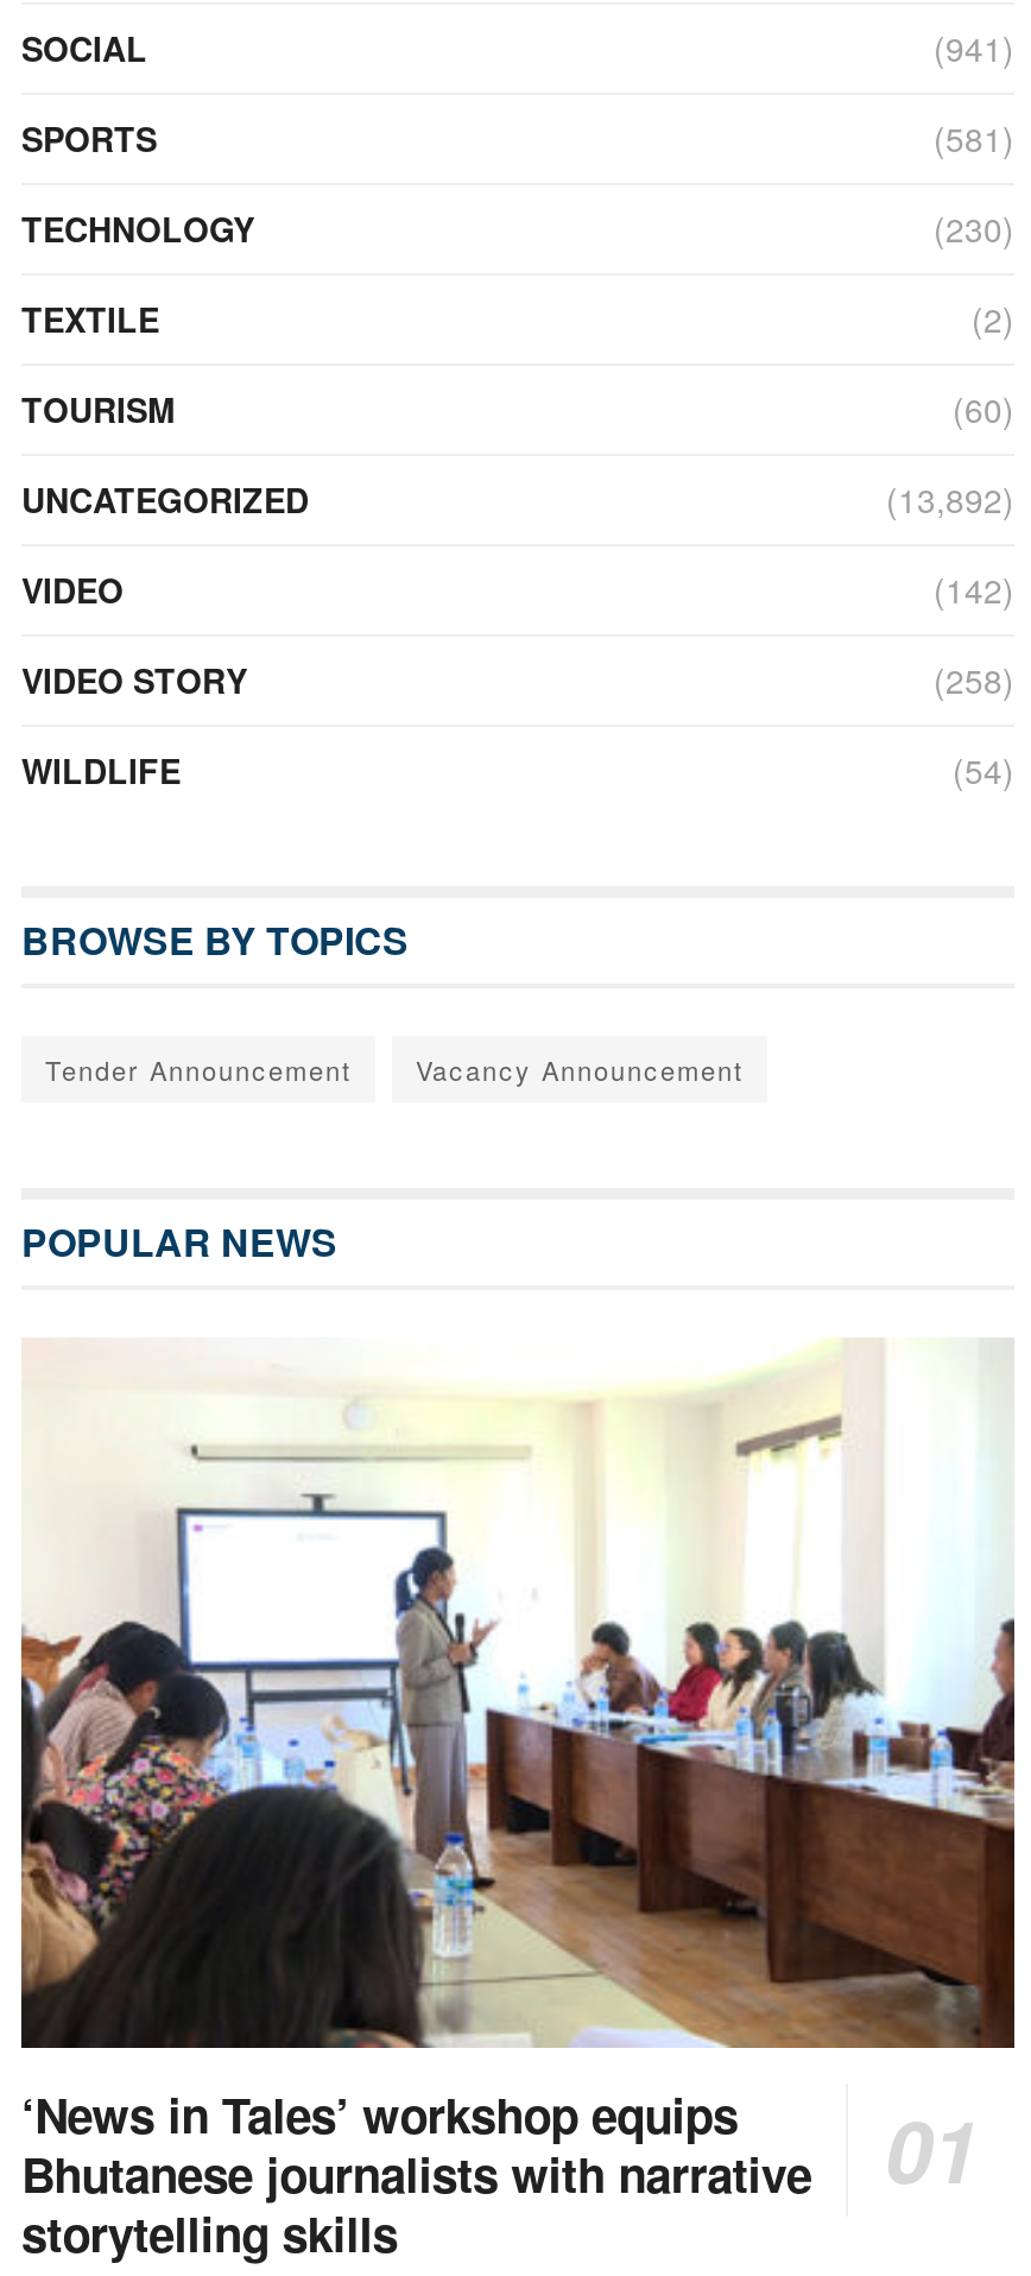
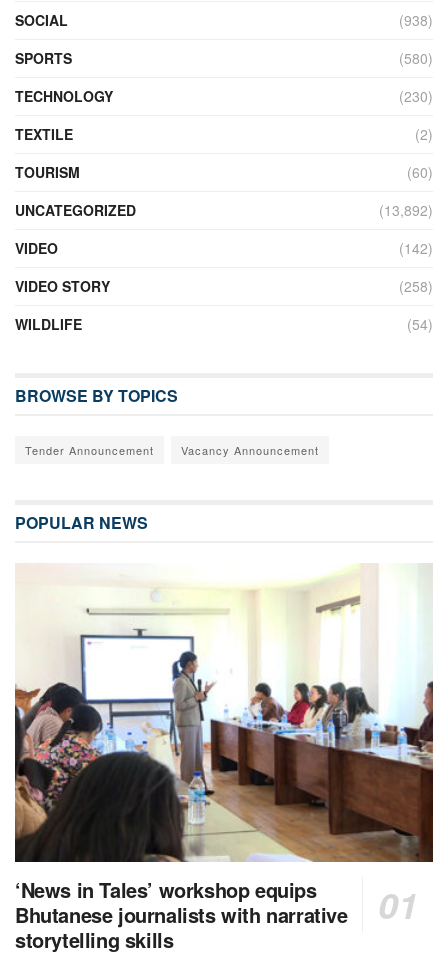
[934,24,1014,71] (941) -> [399,10,433,30] (938)
[934,114,1014,161] (581) -> [399,48,433,68] (580)

